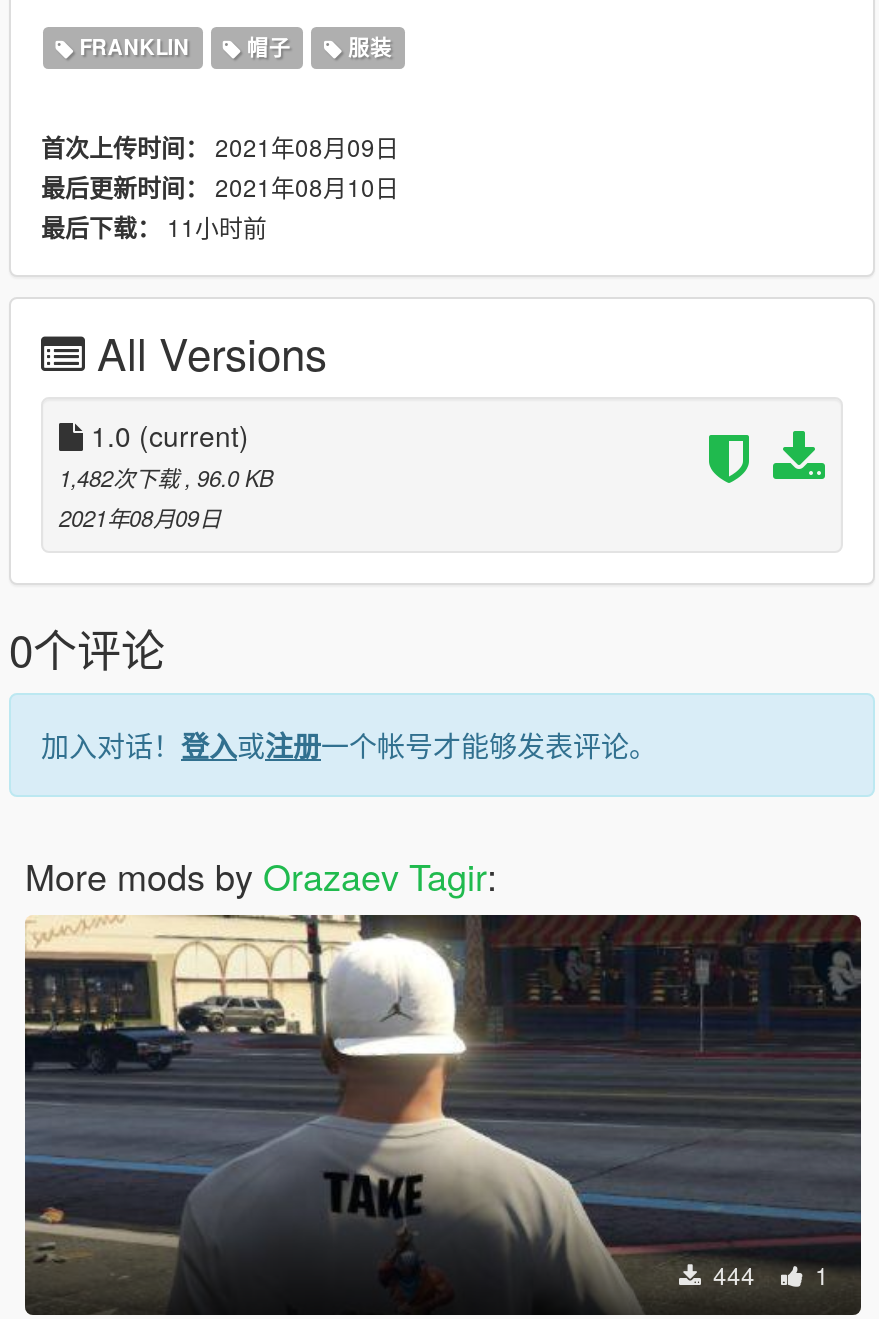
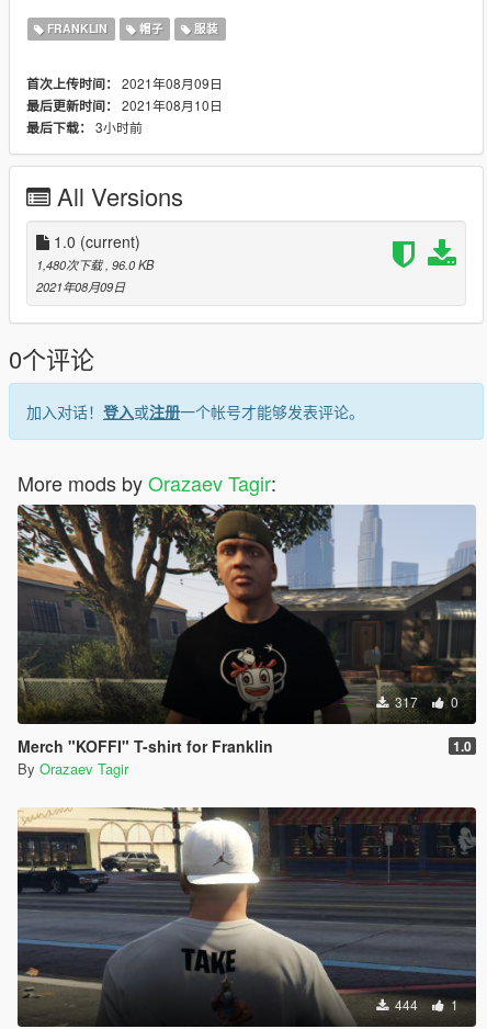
[41,208,267,244] 最后下载：11小时前 -> [26,117,143,137] 最后下载：3小时前
[59,460,273,492] 1,482次下载, 96.0 KB -> [36,255,154,273] 1,480次下载, 96.0 KB
none -> [16,504,477,778] [image] | 317 | 0 | Merch "KOFFI" T-shirt for Franklin | 1.0 | By Orazaev Tagir

